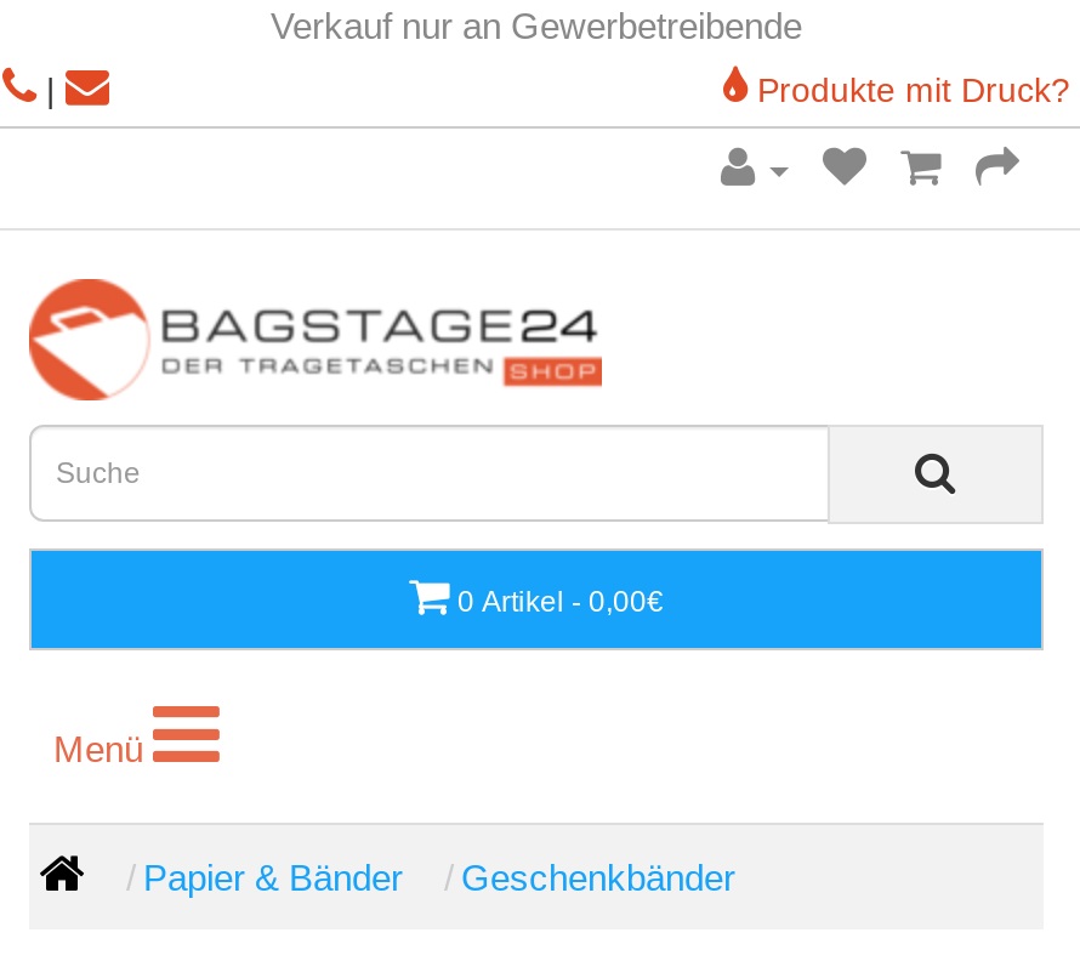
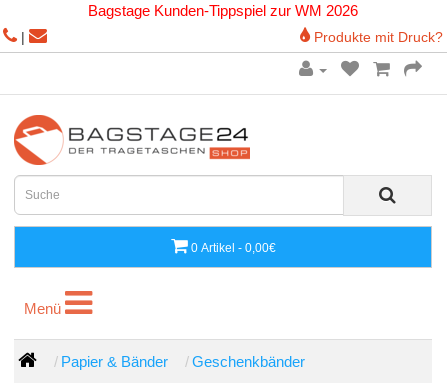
[271,5,802,46] Verkauf nur an Gewerbetreibende -> [88,2,358,19] Bagstage Kunden-Tippspiel zur WM 2026

